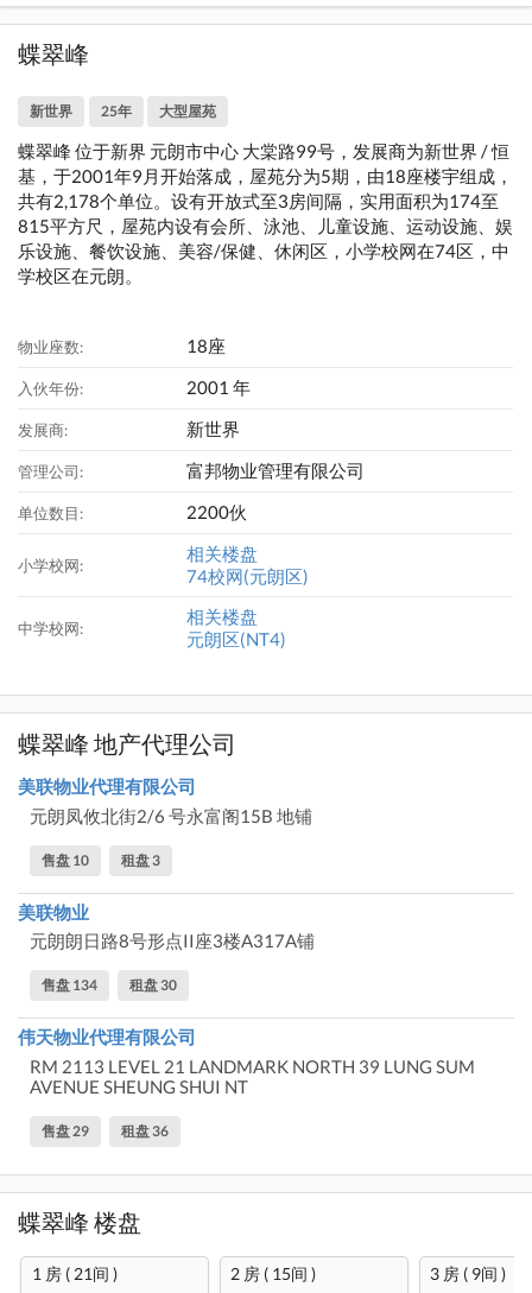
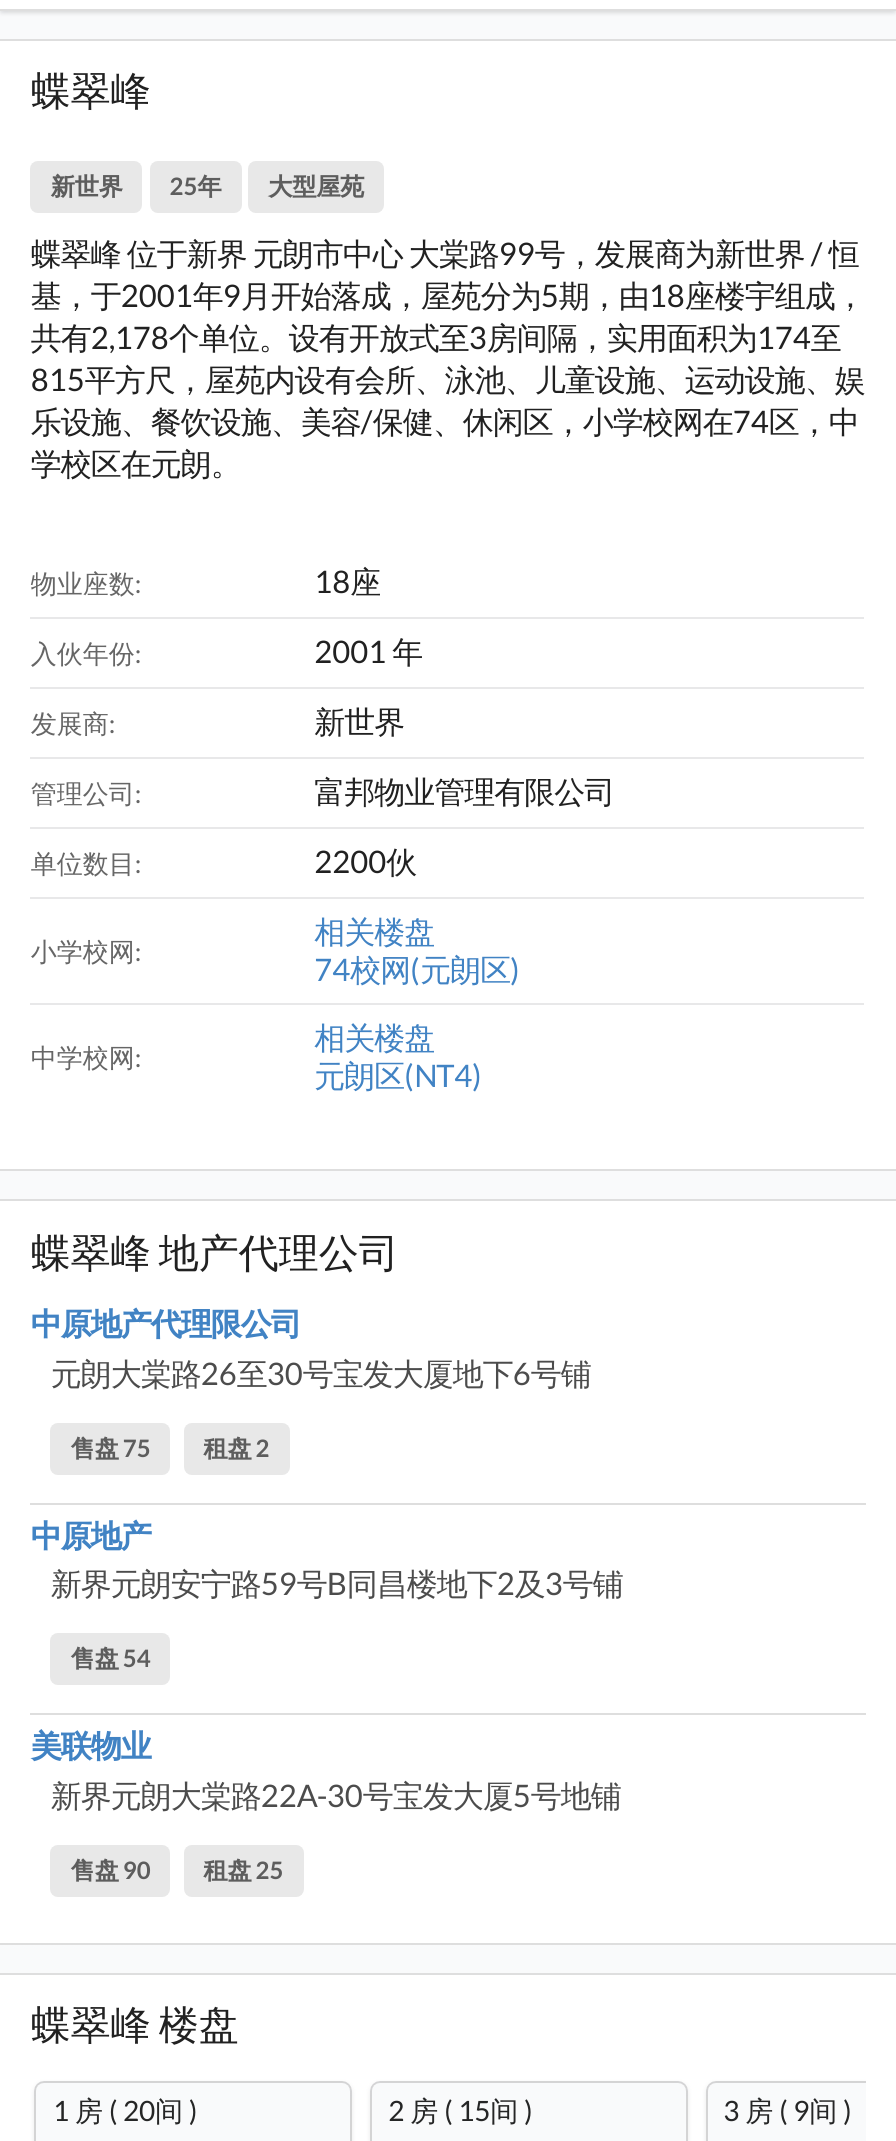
[18,776,313,869] 美联物业代理有限公司 | 元朗凤攸北街2/6 号永富阁15B 地铺 | 售盘 10 | 租盘 3 -> [31,1306,623,1673] 中原地产代理限公司 | 元朗大棠路26至30号宝发大厦地下6号铺 | 售盘 75 | 租盘 2 | 中原地产 | 新界元朗安宁路59号B同昌楼地下2及3号铺 | 售盘 54
moved [18,901,90,922] -> [31,1727,151,1763]: 美联物业
[18,930,475,1139] 元朗朗日路8号形点II座3楼A317A铺 | 售盘 134 | 租盘 30 | 伟天物业代理有限公司 | RM 2113 LEVEL 21 LANDMARK NORTH 39 LUNG SUM | AVENUE SHEUNG SHUI NT | 售盘 29 | 租盘 36 -> [51,1776,621,1884] 新界元朗大棠路22A-30号宝发大厦5号地铺 | 售盘 90 | 租盘 25
[31,1264,117,1284] 1 房 ( 21间 ) -> [53,2094,197,2128] 1 房 ( 20间 )

